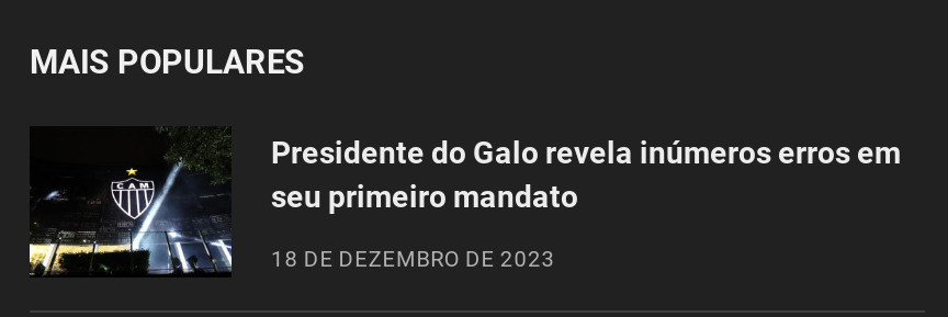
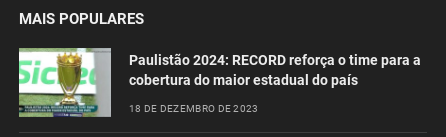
[27,126,901,278] [image] | Presidente do Galo revela inúmeros erros em | seu primeiro mandato -> [18,47,421,118] [image] | Paulistão 2024: RECORD reforça o time para a | cobertura do maior estadual do país

